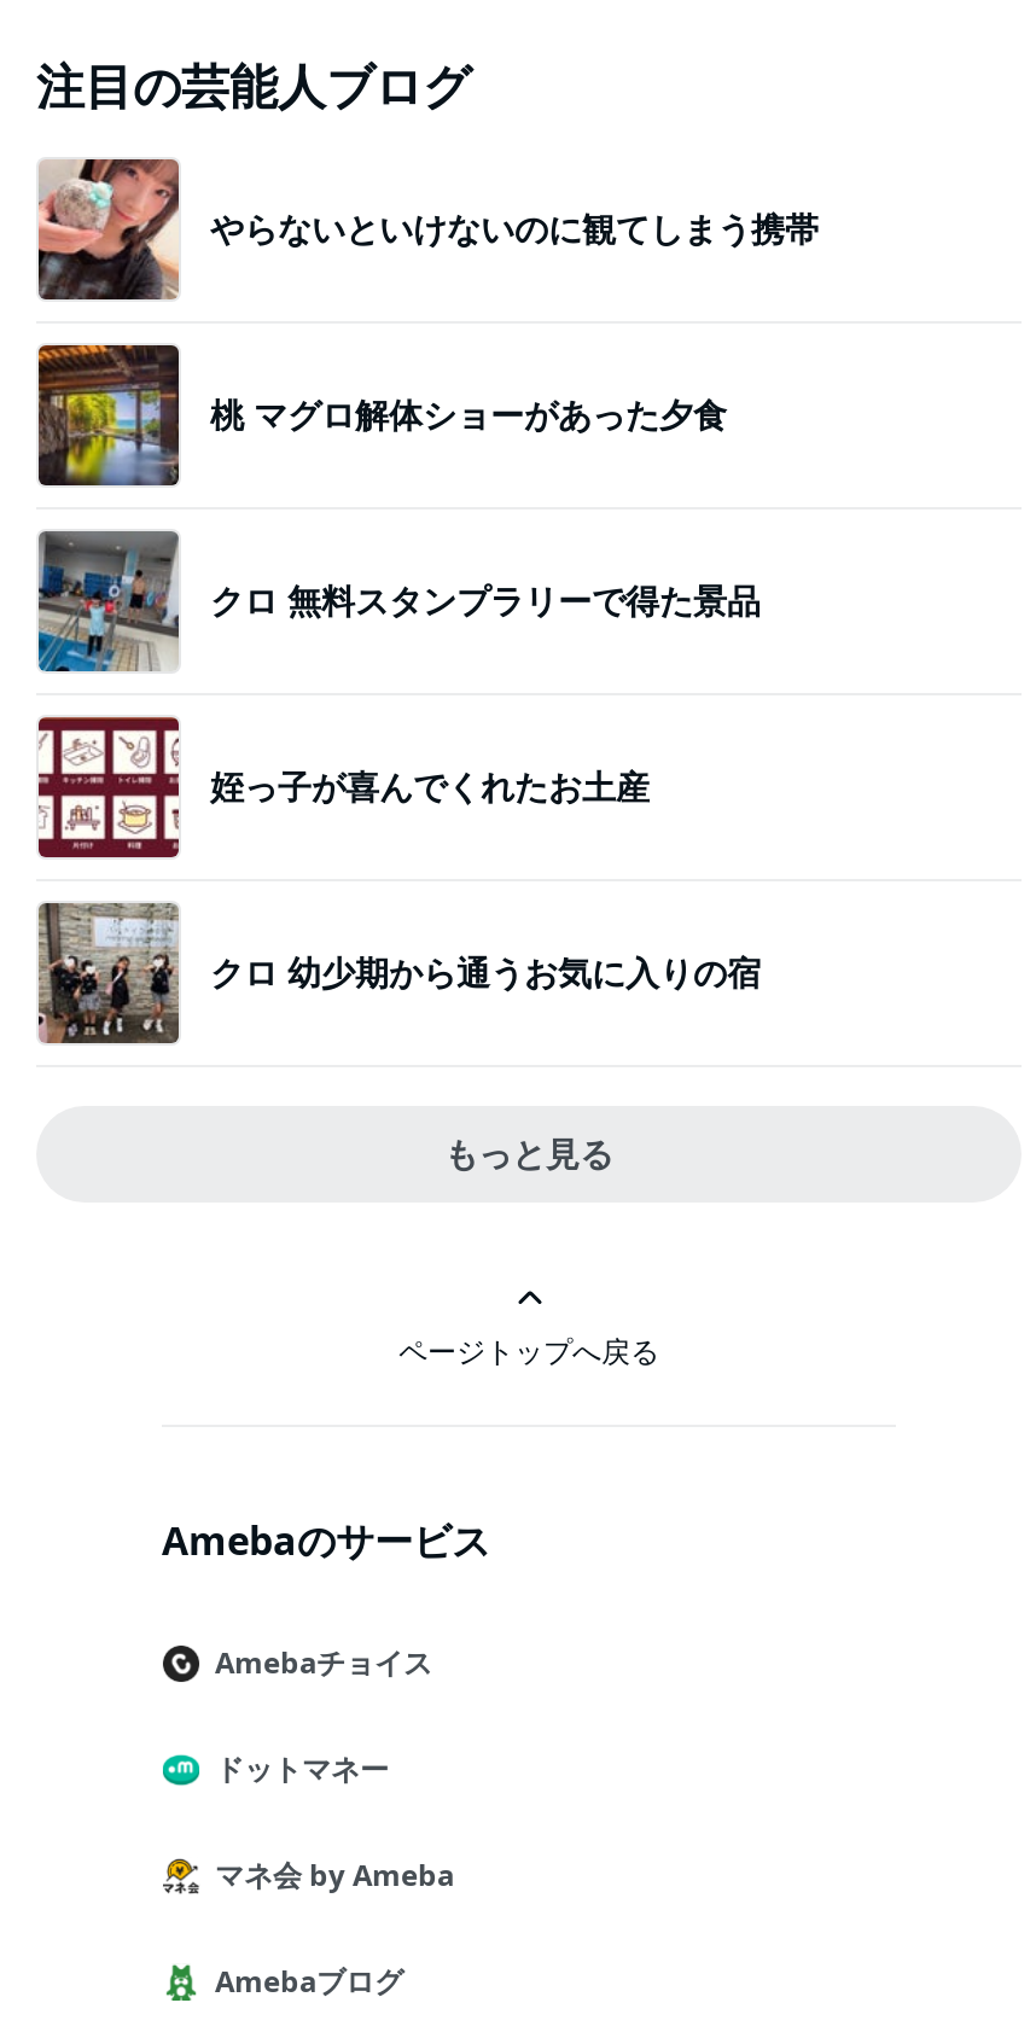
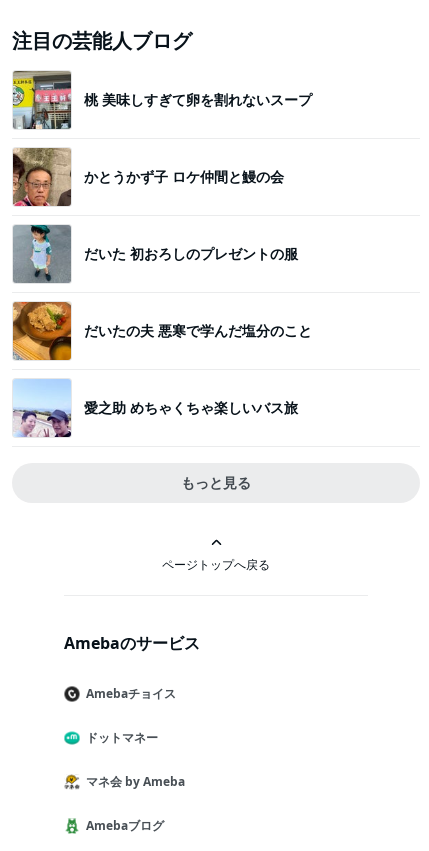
[36,157,819,302] [image] | やらないといけないのに観てしまう携帯 -> [12,70,312,130] [image] | 桃 美味しすぎて卵を割れないスープ
[36,343,727,488] [image] | 桃 マグロ解体ショーがあった夕食 -> [12,147,284,207] [image] | かとうかず子 ロケ仲間と鰻の会
[36,529,761,674] [image] | クロ 無料スタンプラリーで得た景品 -> [12,224,298,284] [image] | だいた 初おろしのプレゼントの服
[36,717,650,860] [image] | 姪っ子が喜んでくれたお土産 -> [12,302,312,361] [image] | だいたの夫 悪寒で学んだ塩分のこと
[36,901,761,1046] [image] | クロ 幼少期から通うお気に入りの宿 -> [13,378,298,438] [image] | 愛之助 めちゃくちゃ楽しいバス旅

